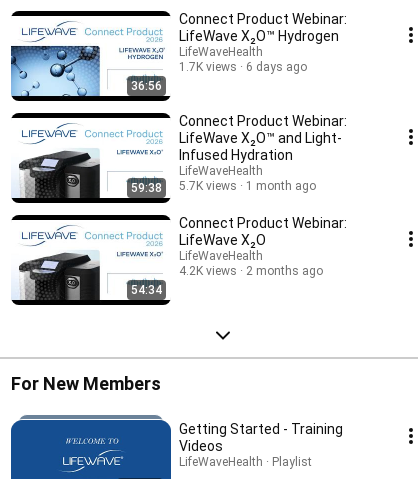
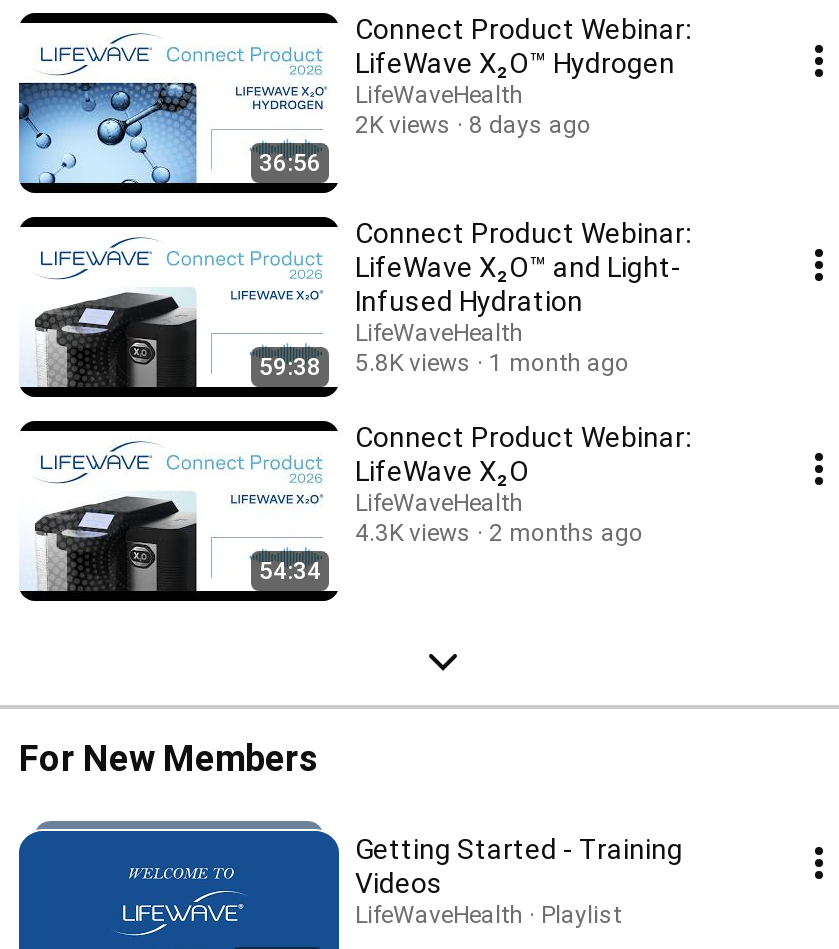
[179,59,237,73] 1.7K views -> [355,110,451,138] 2K views
[246,59,307,73] 6 days ago -> [469,110,591,138] 8 days ago
[131,178,316,194] 59:38 5.7K views 1 month ago -> [259,348,629,380] 59:38 5.8K views 1 month ago
[179,263,323,277] 4.2K views 2 months ago -> [355,518,643,546] 4.3K views 2 months ago

